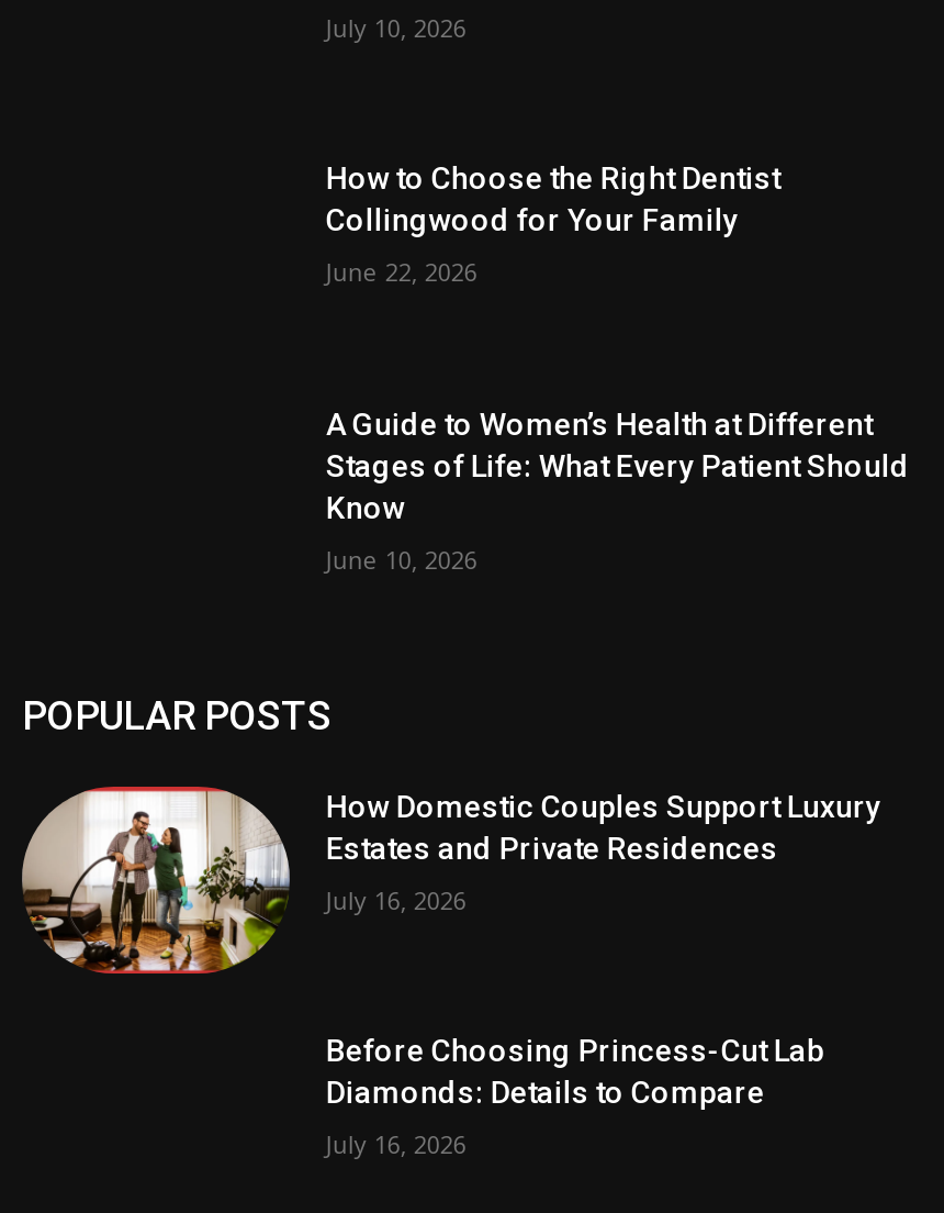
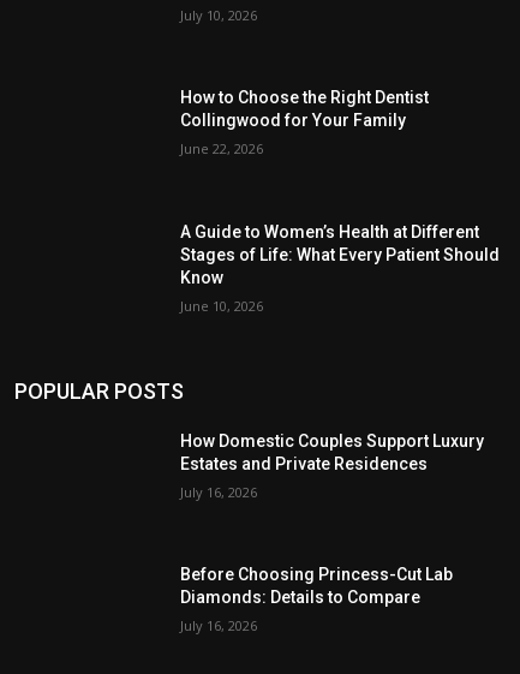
[20,784,292,976] [image] -> none

